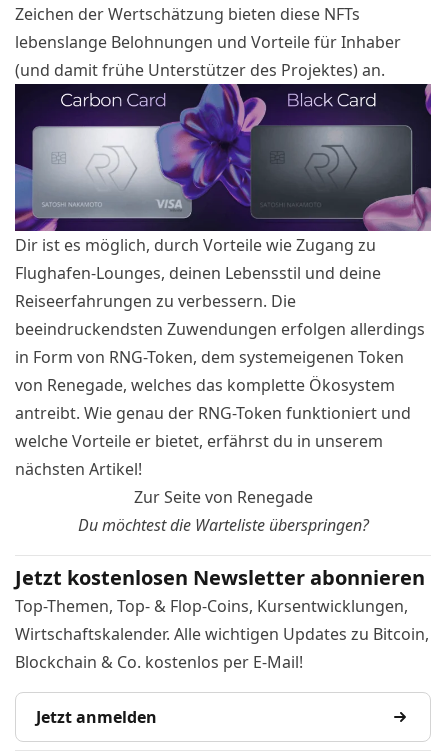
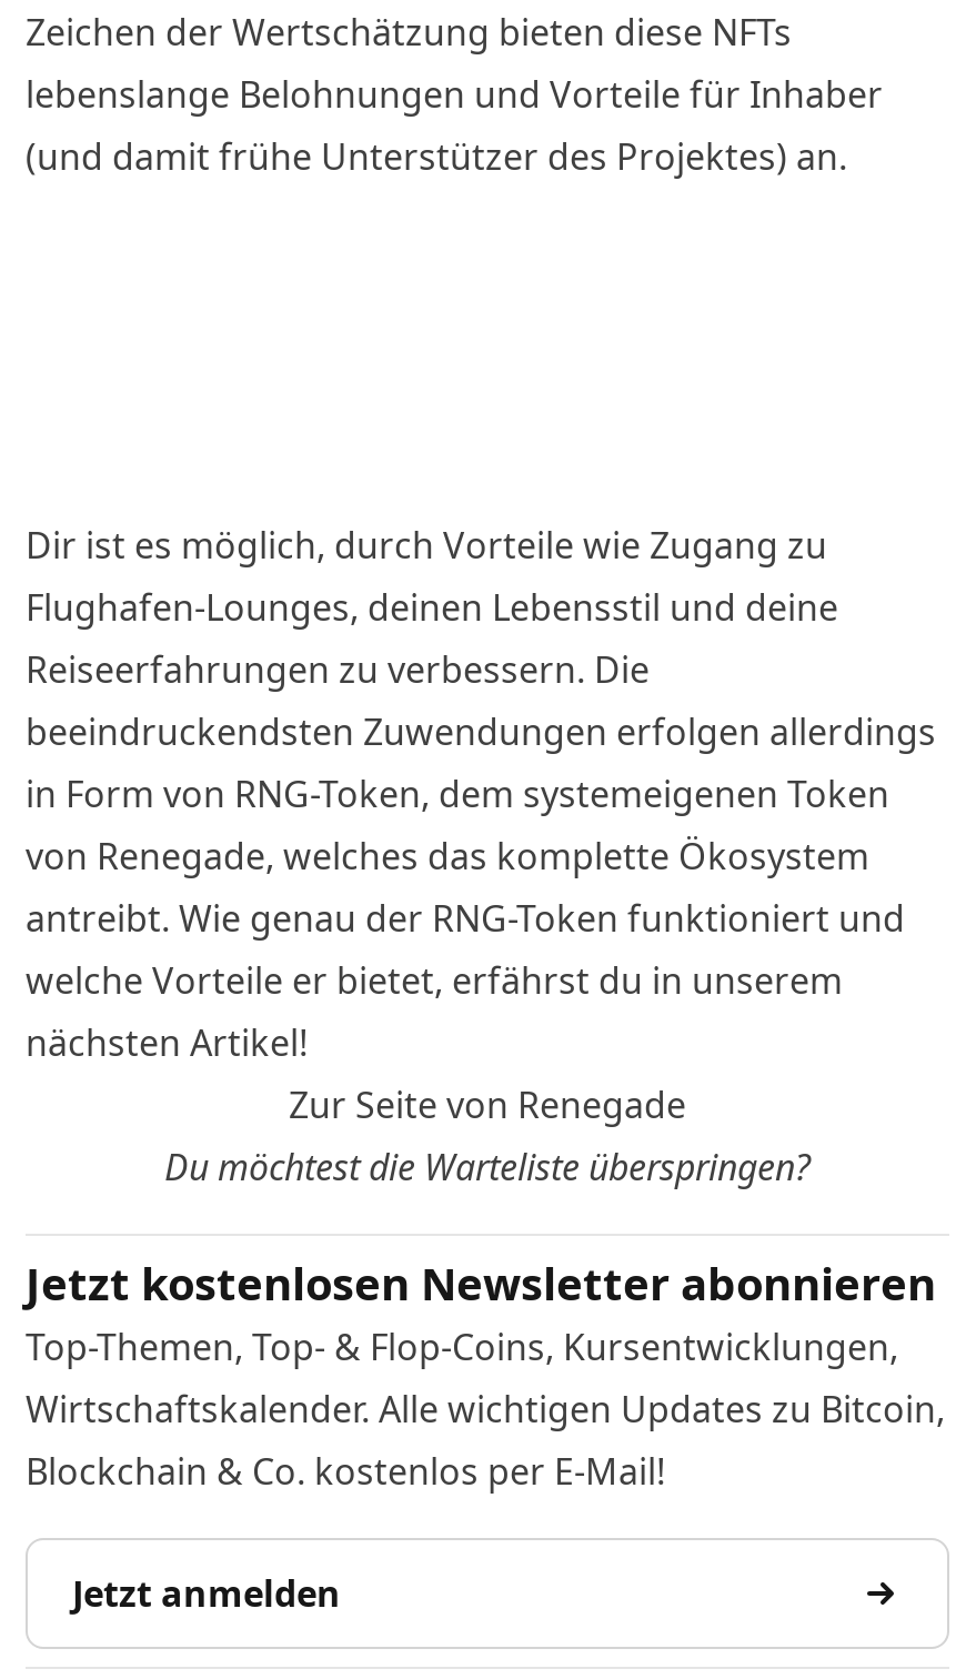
[14,83,432,232] [image] -> none

